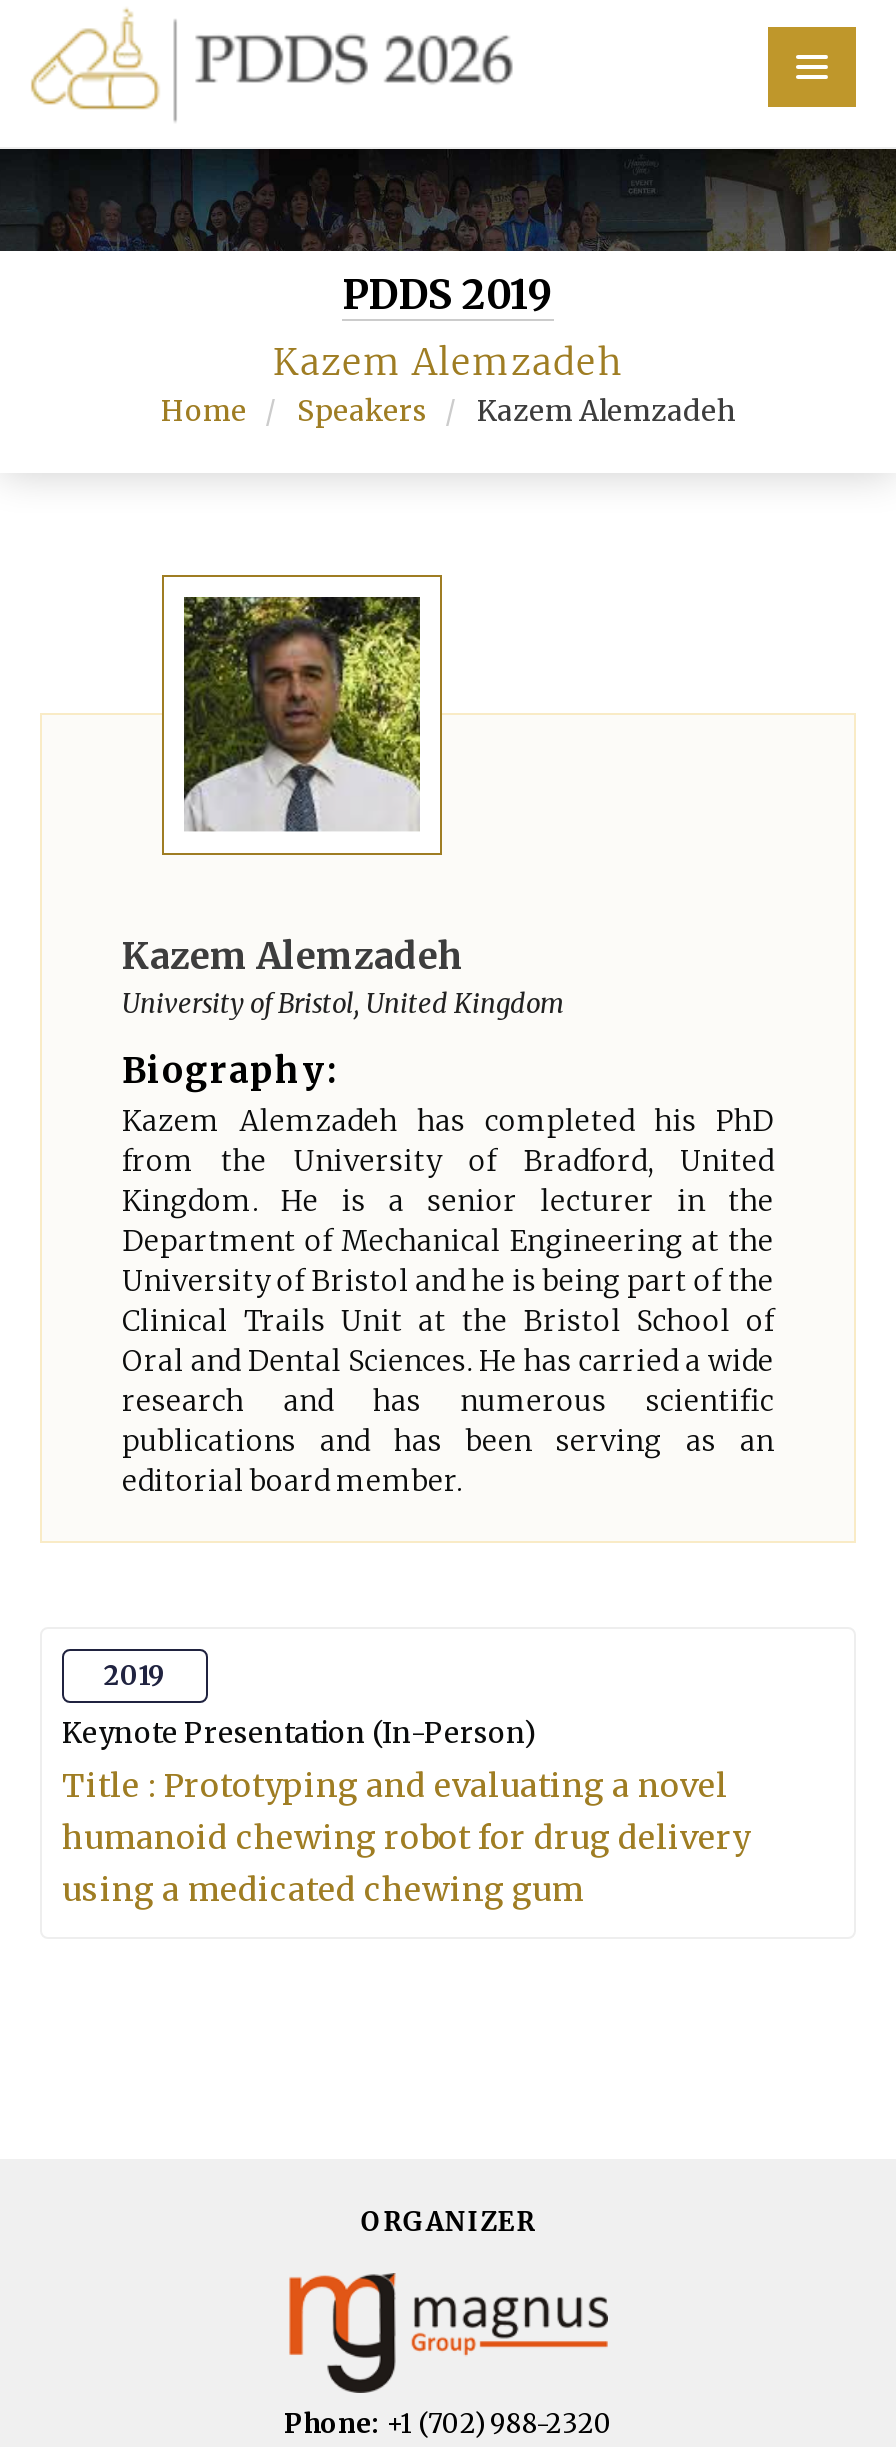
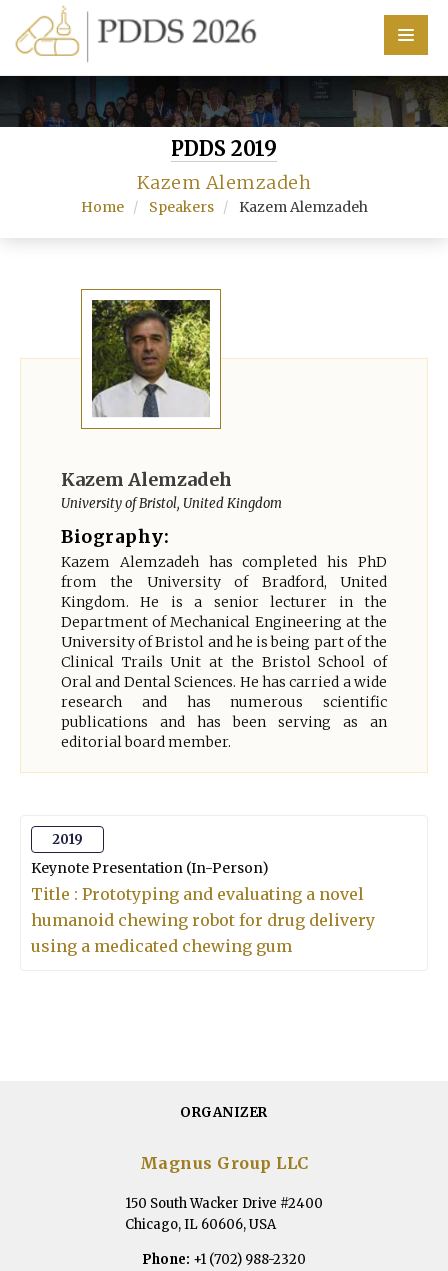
none -> [125,1153,323,1233] Magnus Group LLC | 150 South Wacker Drive #2400 | Chicago, IL 60606, USA

